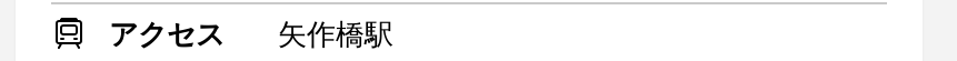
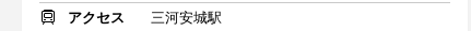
[278,18,393,51] 矢作橋駅 -> [151,10,222,26] 三河安城駅

